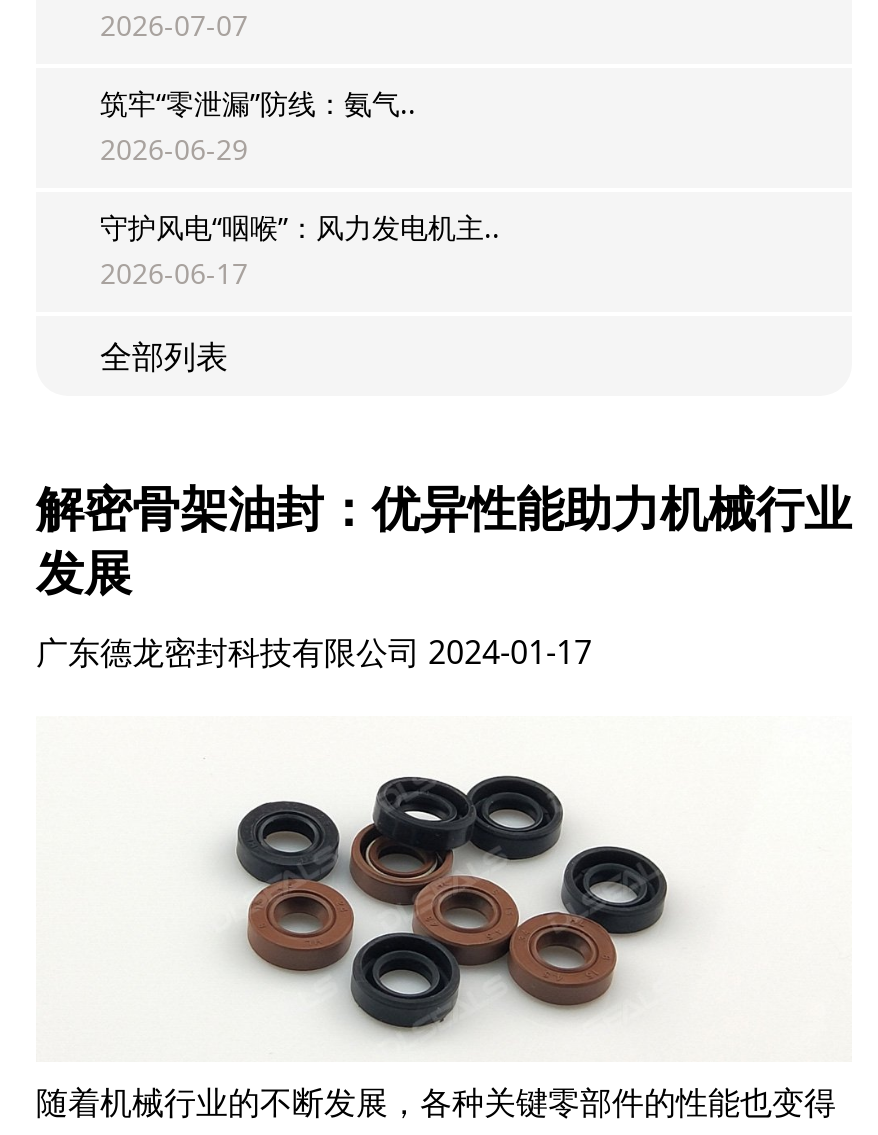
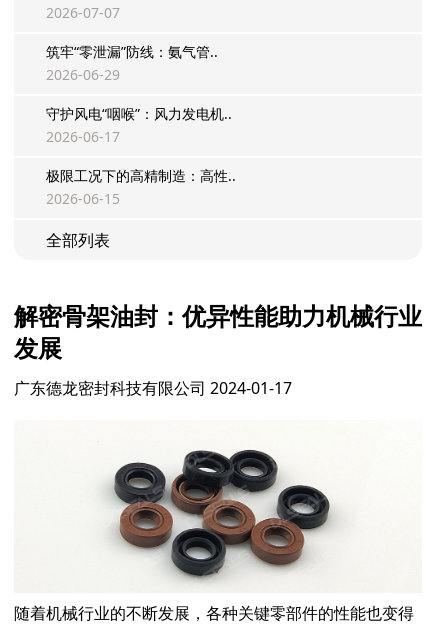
[100,84,416,122] 筑牢“零泄漏”防线：氨气.. -> [46,42,218,61] 筑牢“零泄漏”防线：氨气管..
[100,208,500,246] 守护风电“咽喉”：风力发电机主.. -> [46,104,232,123] 守护风电“咽喉”：风力发电机..
none -> [46,166,236,208] 极限工况下的高精制造：高性.. | 2026-06-15

